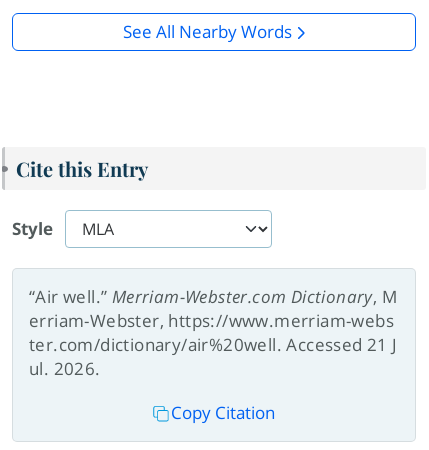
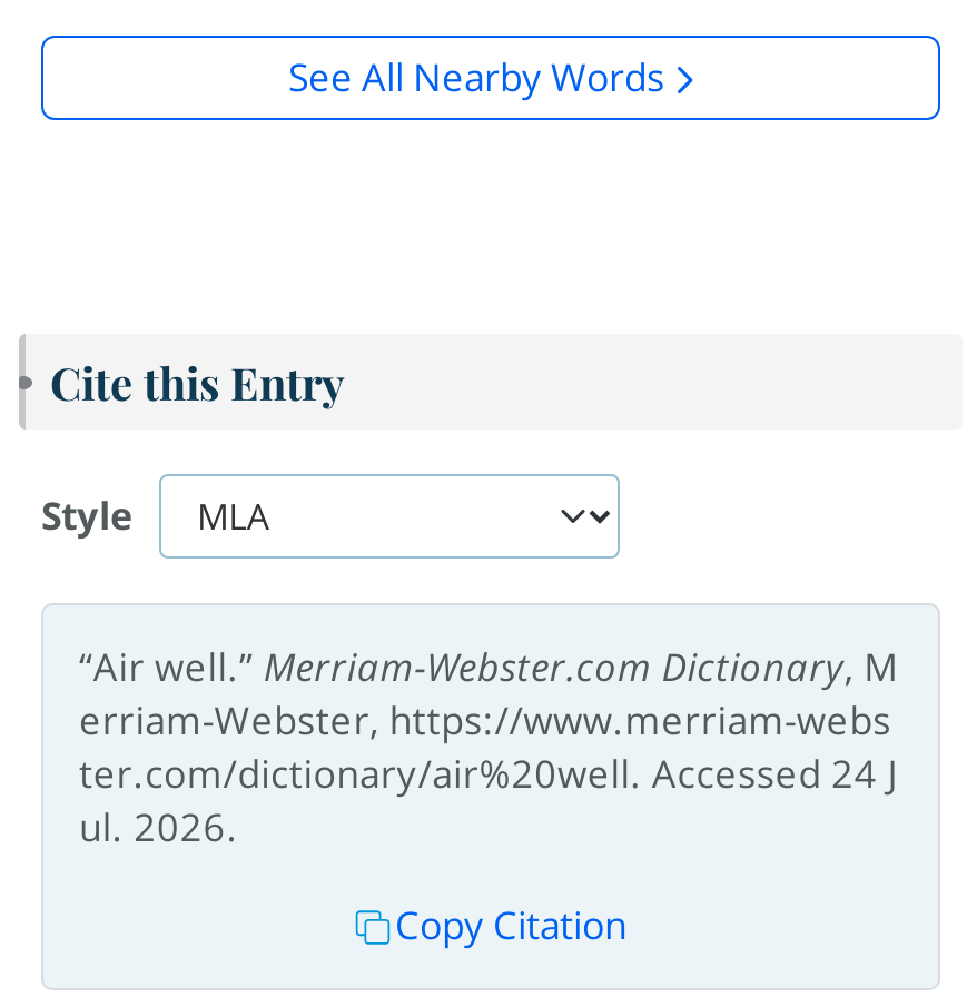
[29,333,398,356] ter.com/dictionary/air%20well. Accessed 21 J -> [79,748,899,799] ter.com/dictionary/air%20well. Accessed 24 J

